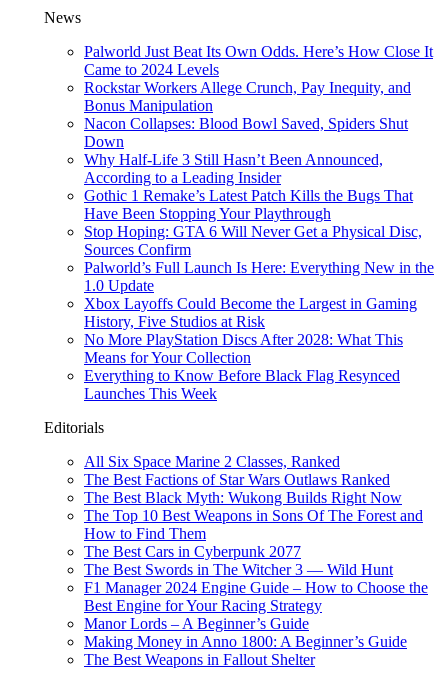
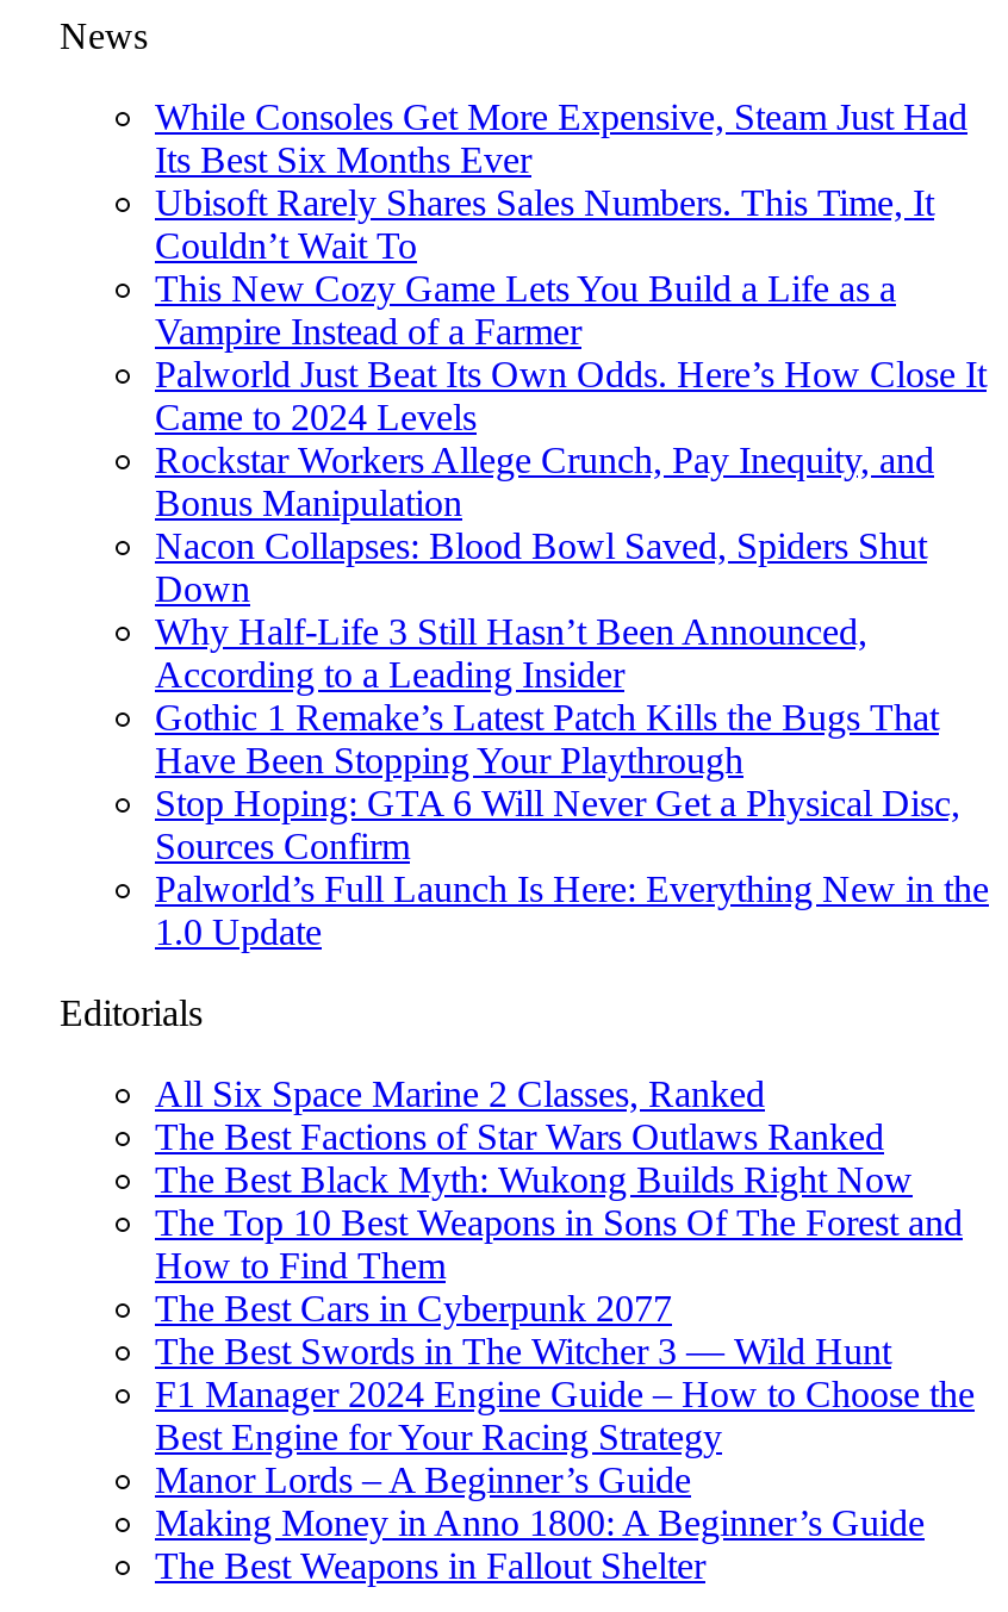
none -> [155,97,967,351] While Consoles Get More Expensive, Steam Just Had | Its Best Six Months Ever | Ubisoft Rarely Shares Sales Numbers. This Time, It | Couldn’t Wait To | This New Cozy Game Lets You Build a Life as a | Vampire Instead of a Farmer
moved [84,43,434,294] -> [155,354,989,952]: Palworld Just Beat Its Own Odds. Here’s How Close It | Came to 2024 Levels | Rockstar Workers Allege Crunch, Pay Inequity, and | ... | Palworld’s Full Launch Is Here: Everything New in the | 1.0 Update
[84,295,417,402] Xbox Layoffs Could Become the Largest in Gaming | History, Five Studios at Risk | No More PlayStation Discs After 2028: What This | Means for Your Collection | Everything to Know Before Black Flag Resynced | Launches This Week -> none

